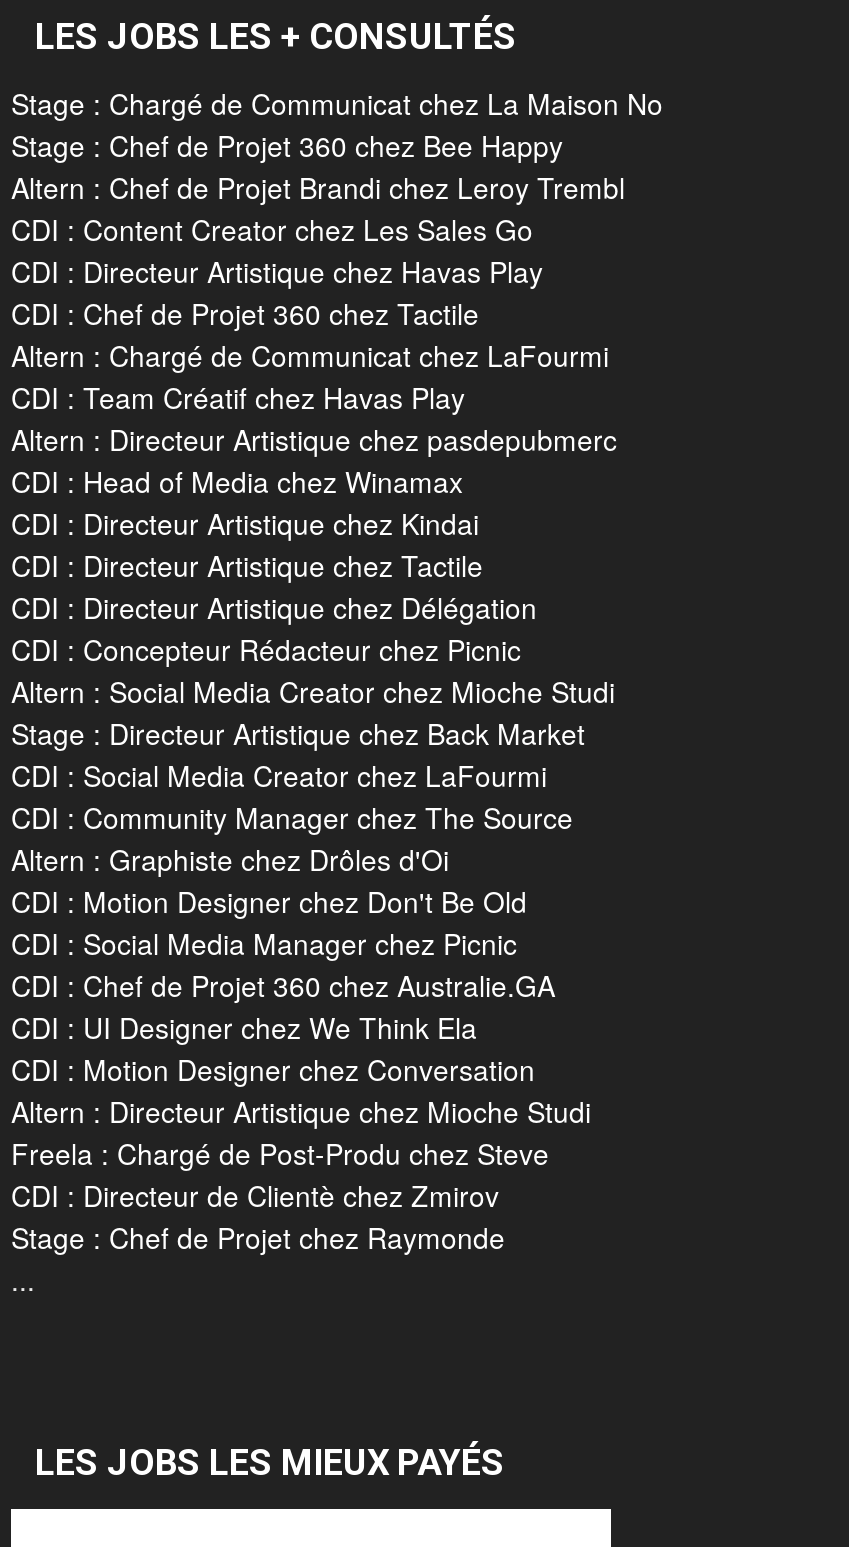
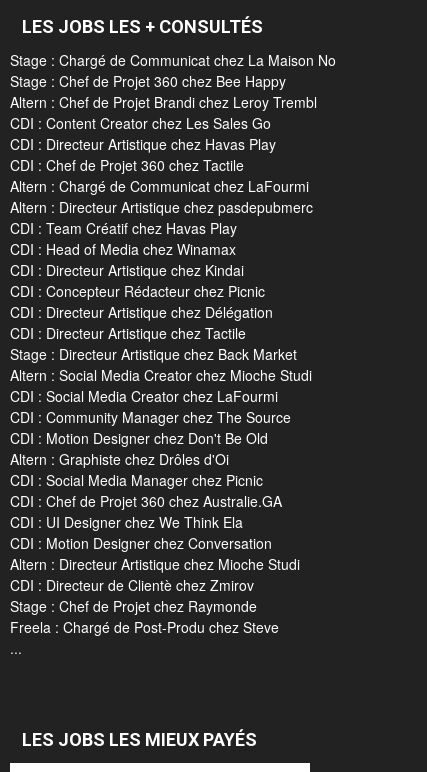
moved [11,377,465,417] -> [10,218,237,238]: CDI : Team Créatif chez Havas Play
moved [11,419,617,459] -> [10,197,313,217]: Altern : Directeur Artistique chez pasdepubmerc
moved [11,545,537,627] -> [10,302,273,343]: CDI : Directeur Artistique chez Délégation | CDI : Directeur Artistique chez Tactile
moved [11,629,521,669] -> [10,281,265,301]: CDI : Concepteur Rédacteur chez Picnic
moved [11,671,615,711] -> [10,365,312,385]: Altern : Social Media Creator chez Mioche Studi
moved [11,713,585,753] -> [10,344,297,364]: Stage : Directeur Artistique chez Back Market
moved [11,839,449,879] -> [10,449,229,469]: Altern : Graphiste chez Drôles d'Oi
moved [11,881,527,921] -> [10,428,268,448]: CDI : Motion Designer chez Don't Be Old
moved [11,1133,549,1173] -> [10,617,279,637]: Freela : Chargé de Post-Produ chez Steve
moved [11,1175,505,1257] -> [10,575,257,616]: CDI : Directeur de Clientè chez Zmirov | Stage : Chef de Projet chez Raymonde

